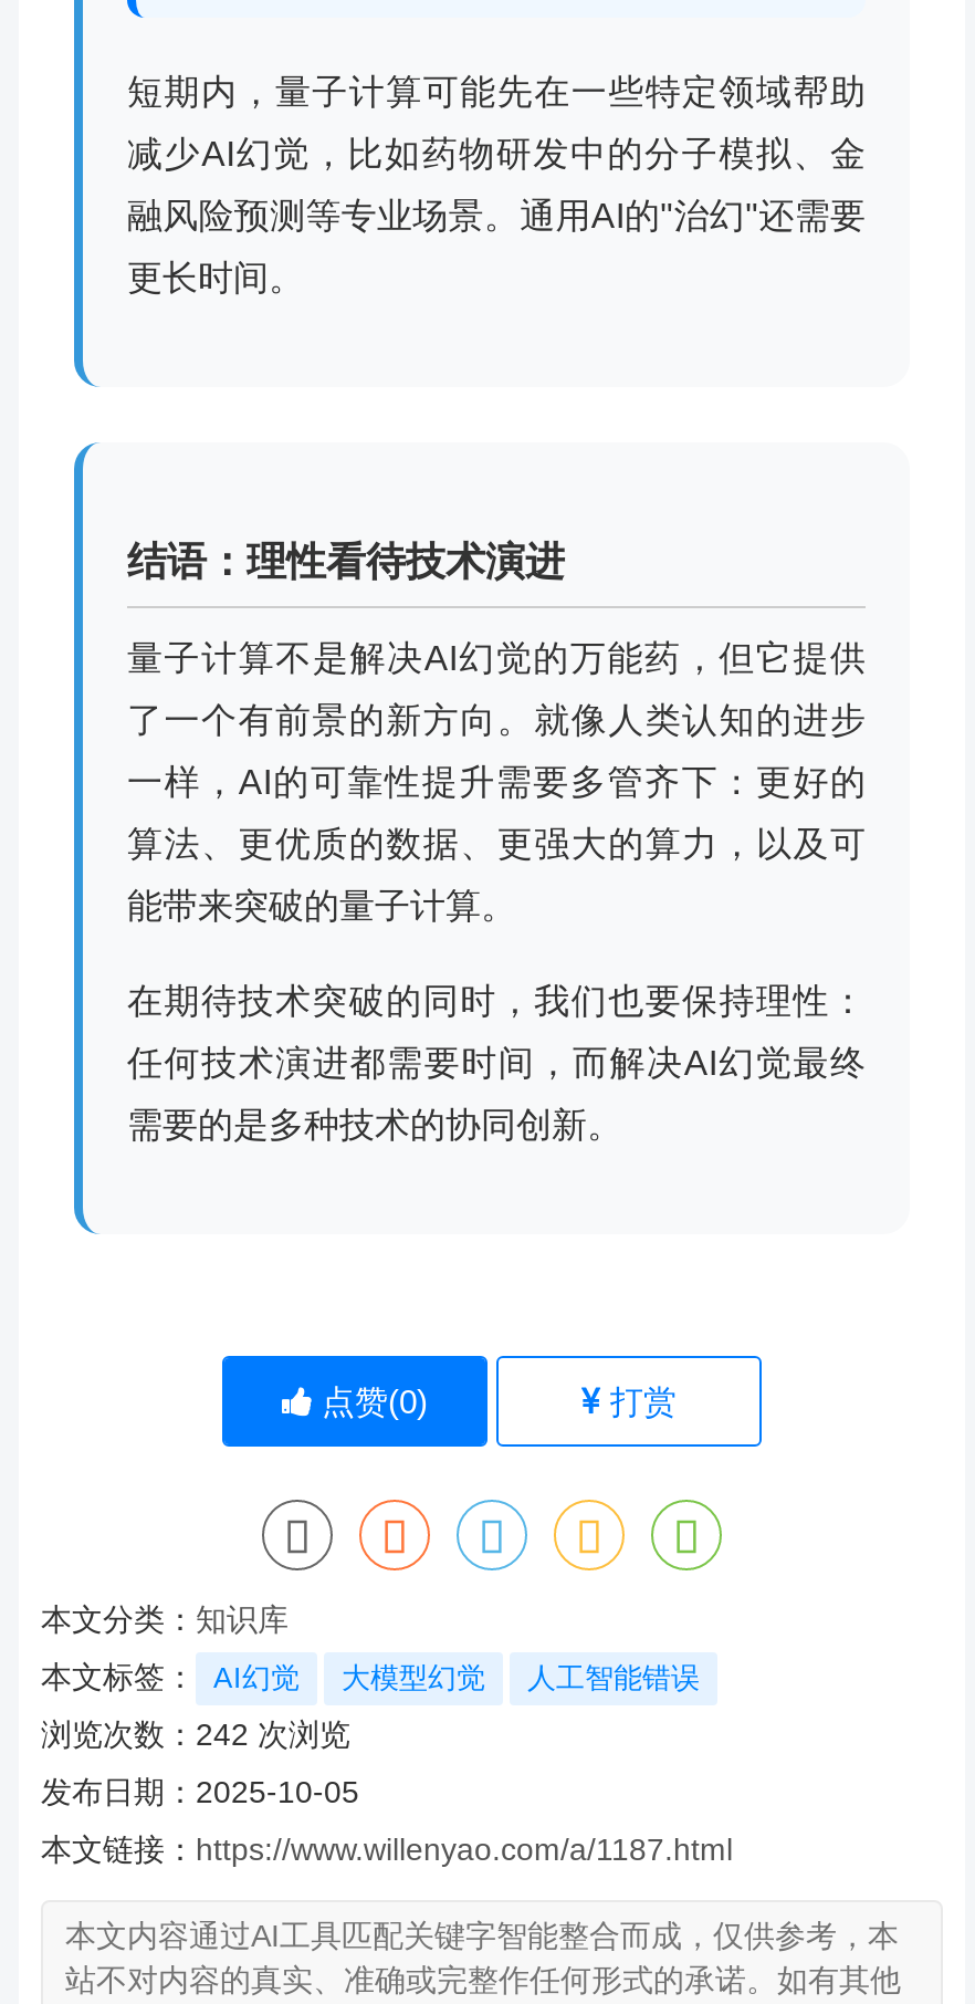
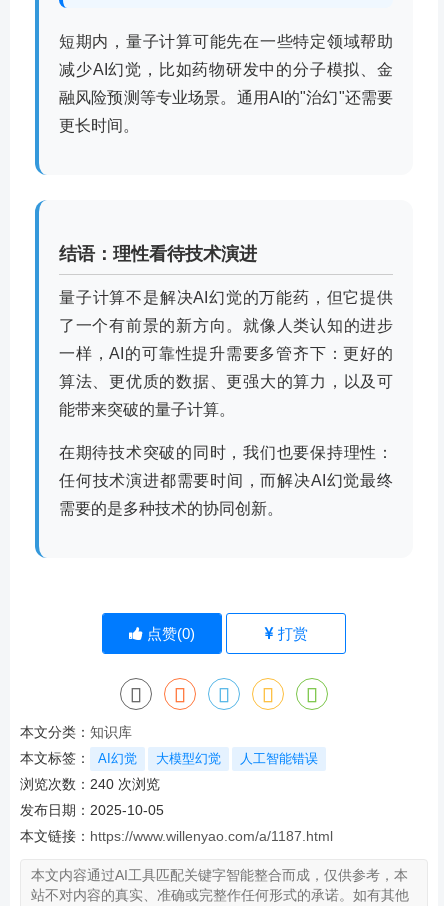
[41,1715,350,1751] 浏览次数：242次浏览 -> [20,775,160,791] 浏览次数：240次浏览

